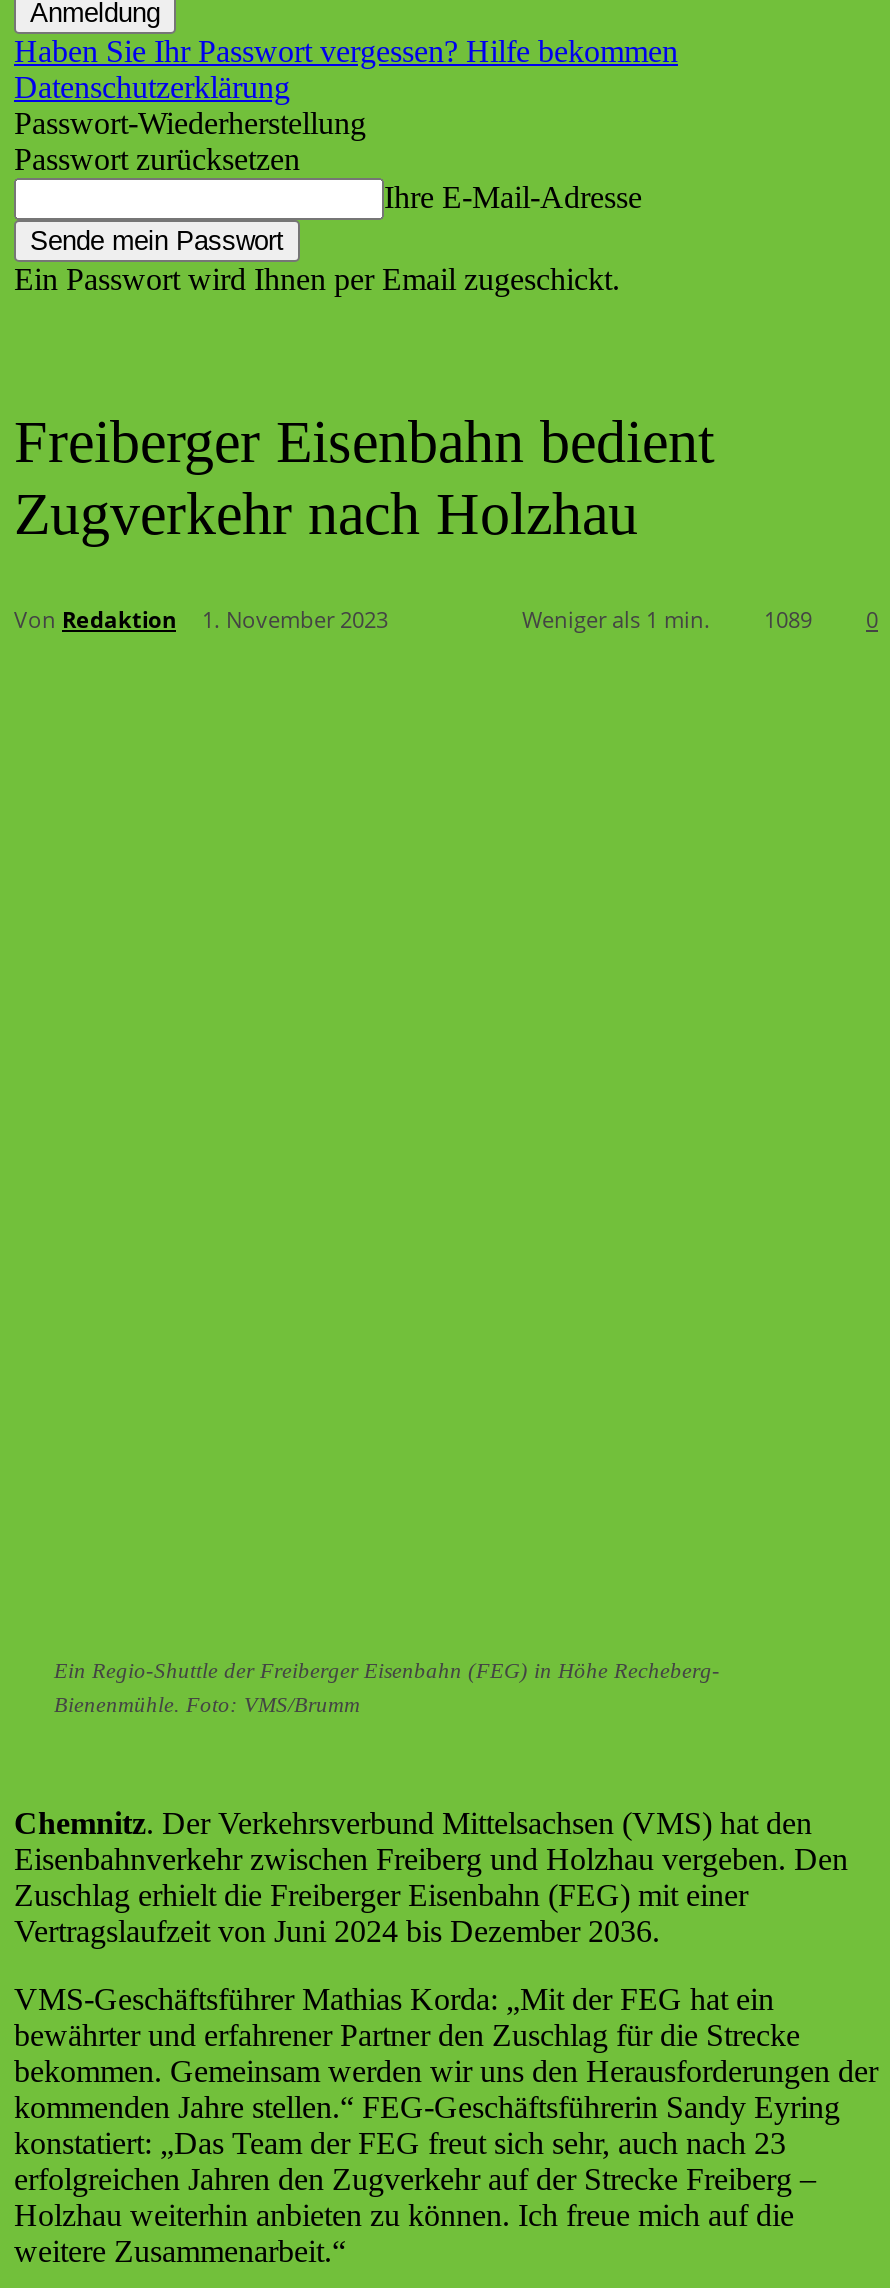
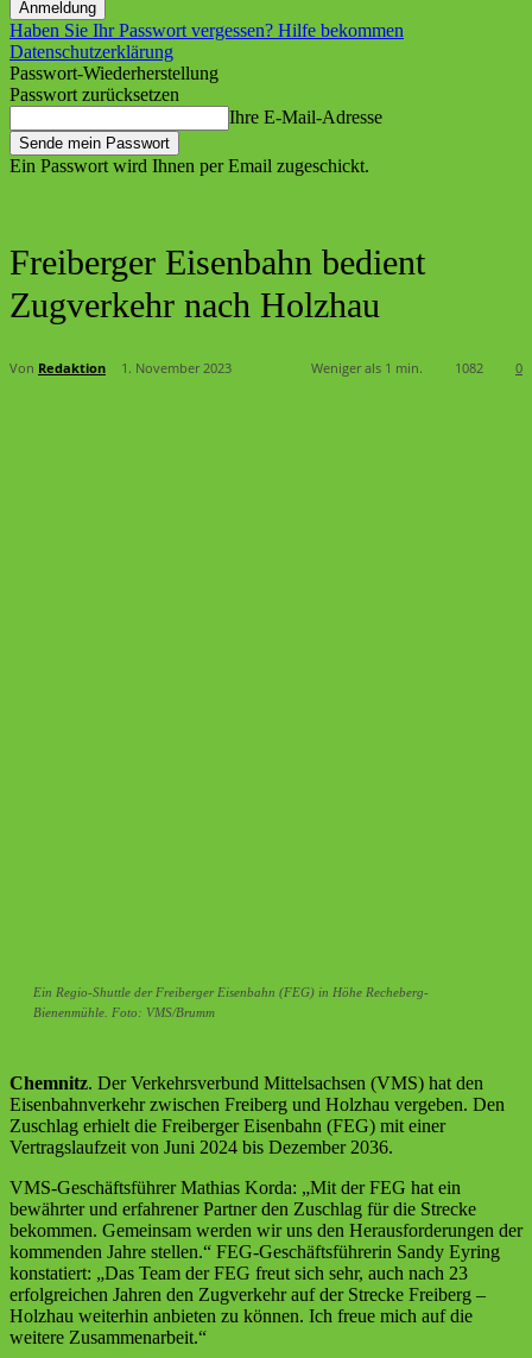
[522,604,878,634] Weniger als 1 min. 1089 0 -> [311,359,522,377] Weniger als 1 min. 1082 0

